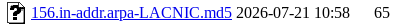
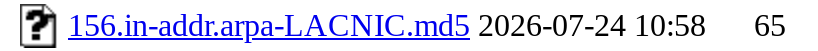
[31,4,350,21] 156.in-addr.arpa-LACNIC.md5 2026-07-21 10:58 -> [68,9,706,43] 156.in-addr.arpa-LACNIC.md5 2026-07-24 10:58

